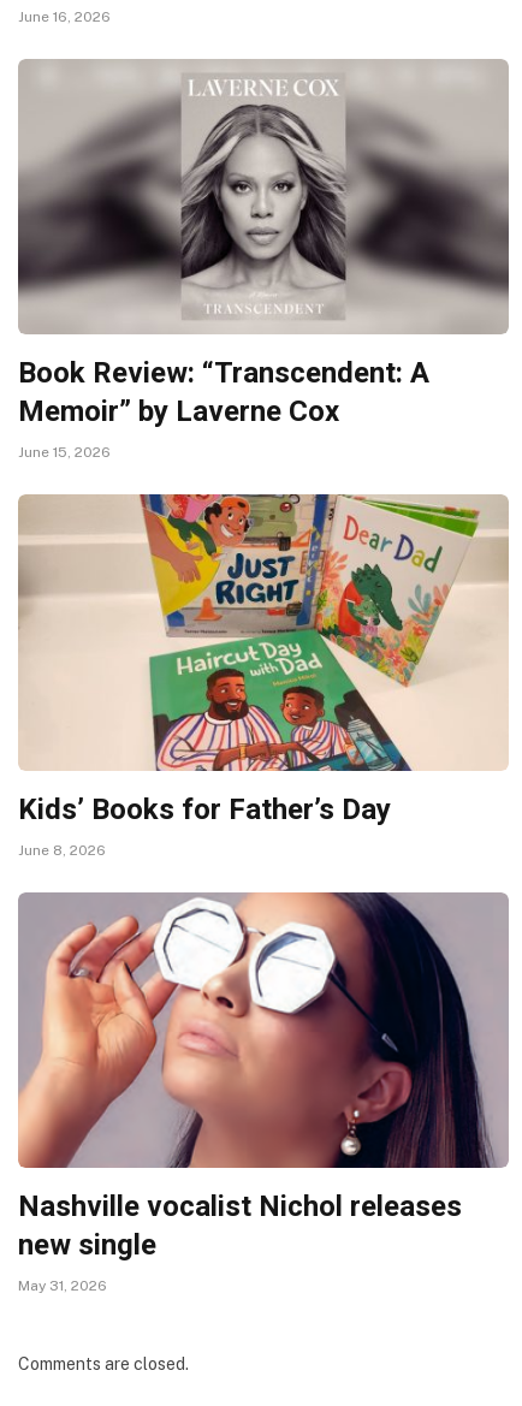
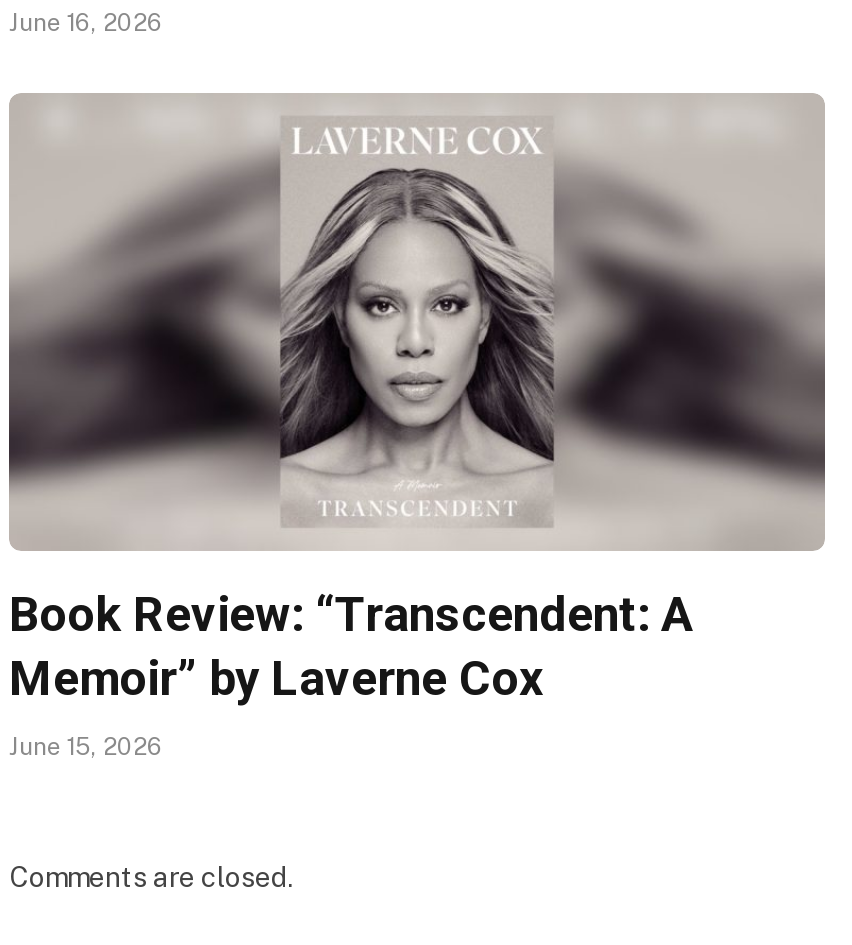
[17,493,510,859] [image] | Kids’ Books for Father’s Day | June 8, 2026 -> none
[18,892,508,1295] [image] | Nashville vocalist Nichol releases | new single | May 31, 2026 -> none

